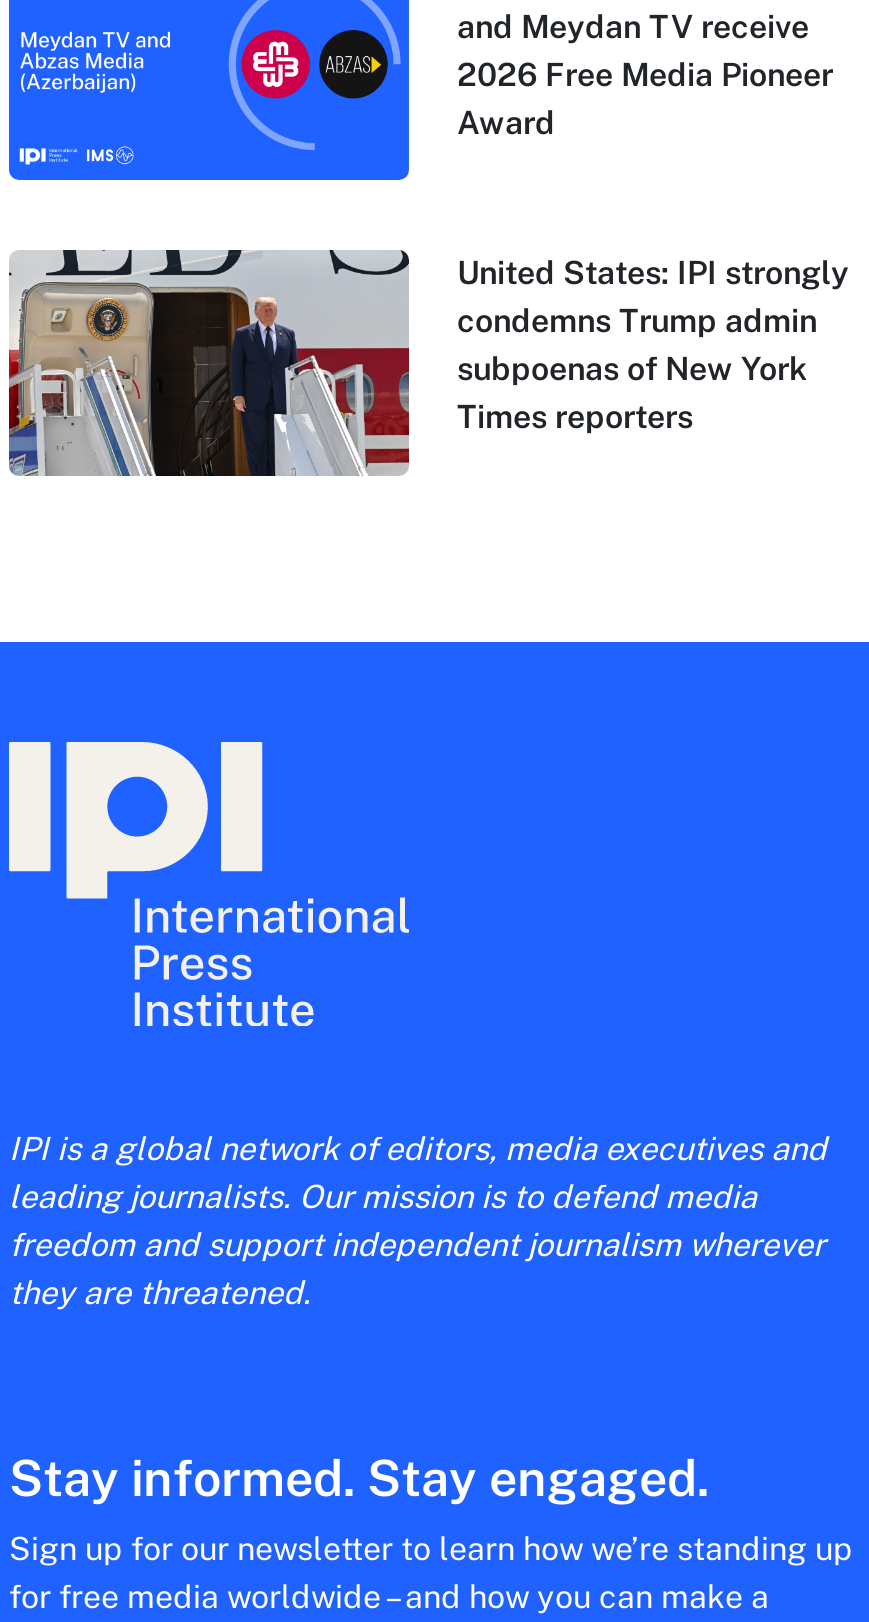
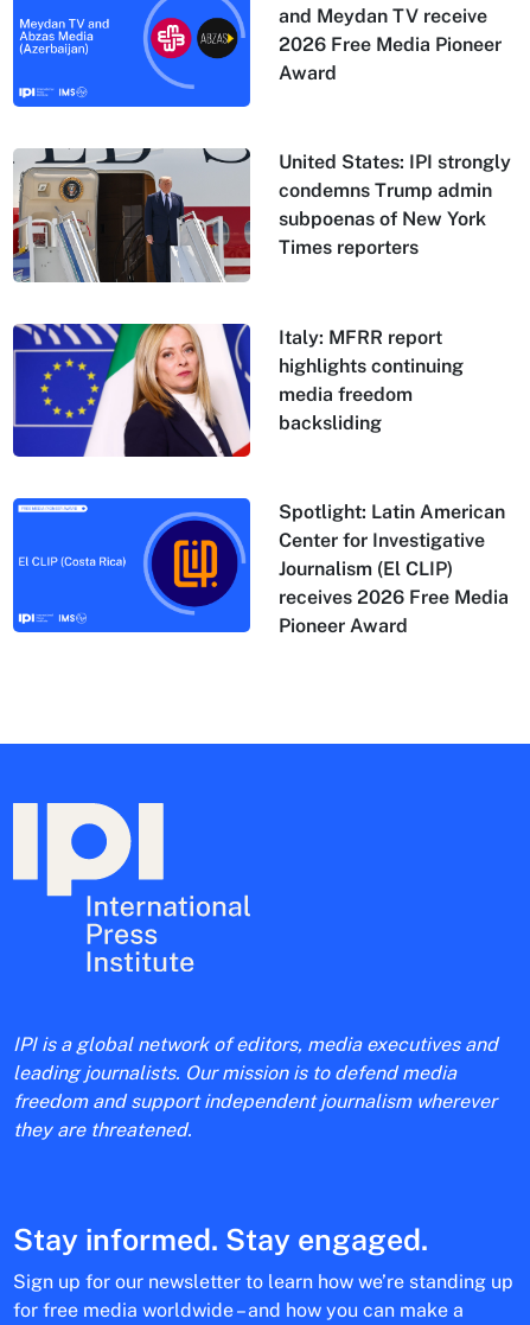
none -> [12,323,464,470] [image] | Italy: MFRR report | highlights continuing | media freedom | backsliding
none -> [12,497,509,645] [image] | Spotlight: Latin American | Center for Investigative | Journalism (El CLIP) | receives 2026 Free Media | Pioneer Award

